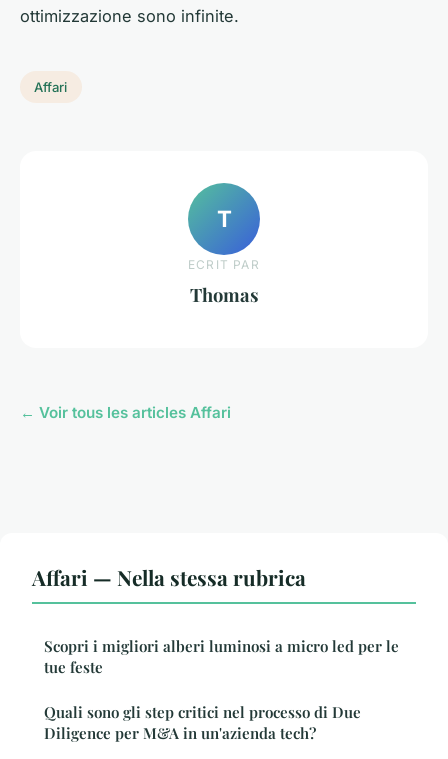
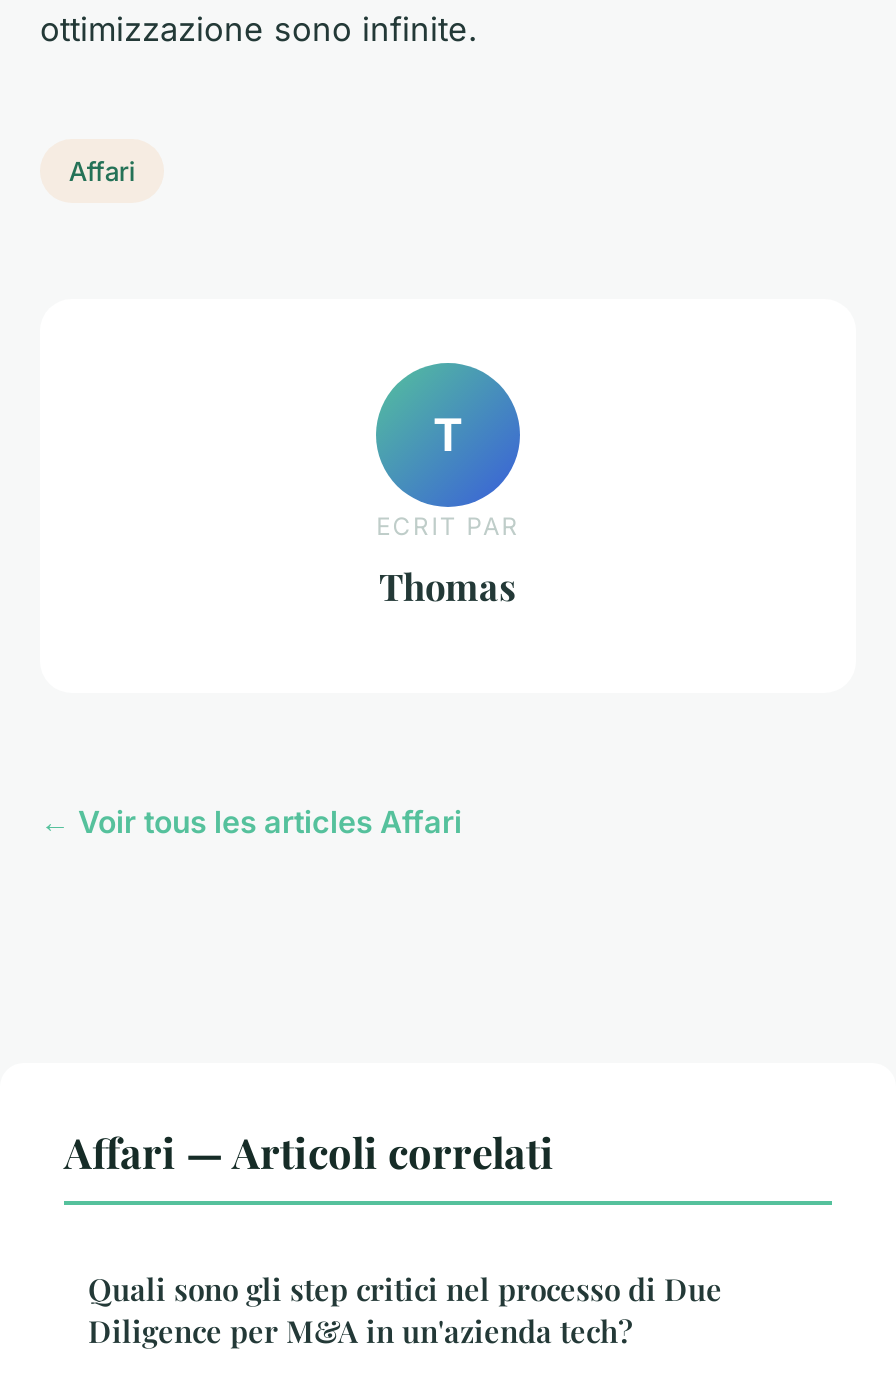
[32,563,399,677] Affari — Nella stessa rubrica | Scopri i migliori alberi luminosi a micro led per le | tue feste -> [64,1123,554,1179] Affari — Articoli correlati

